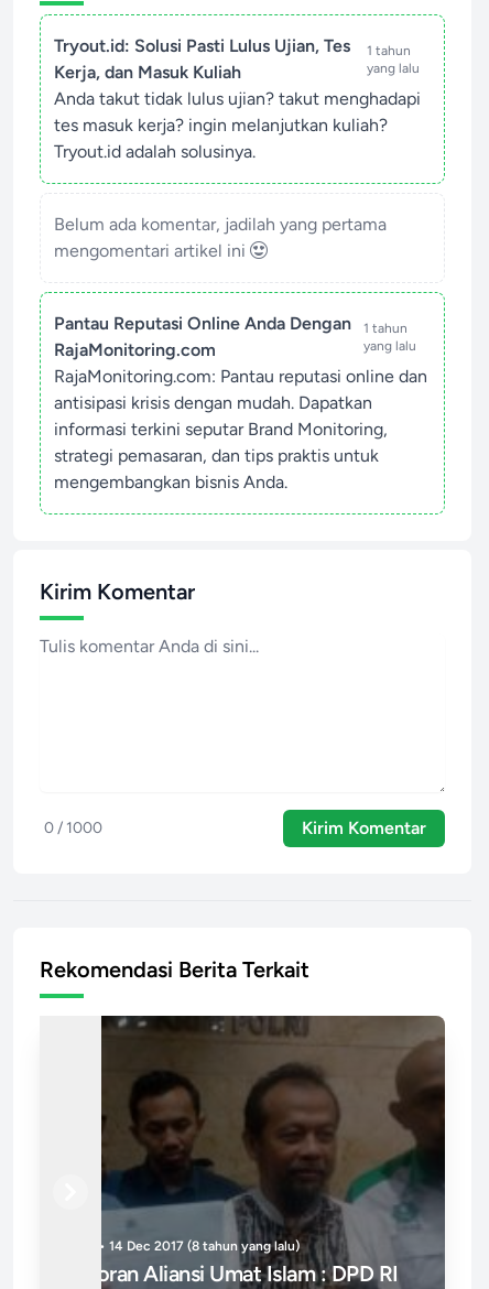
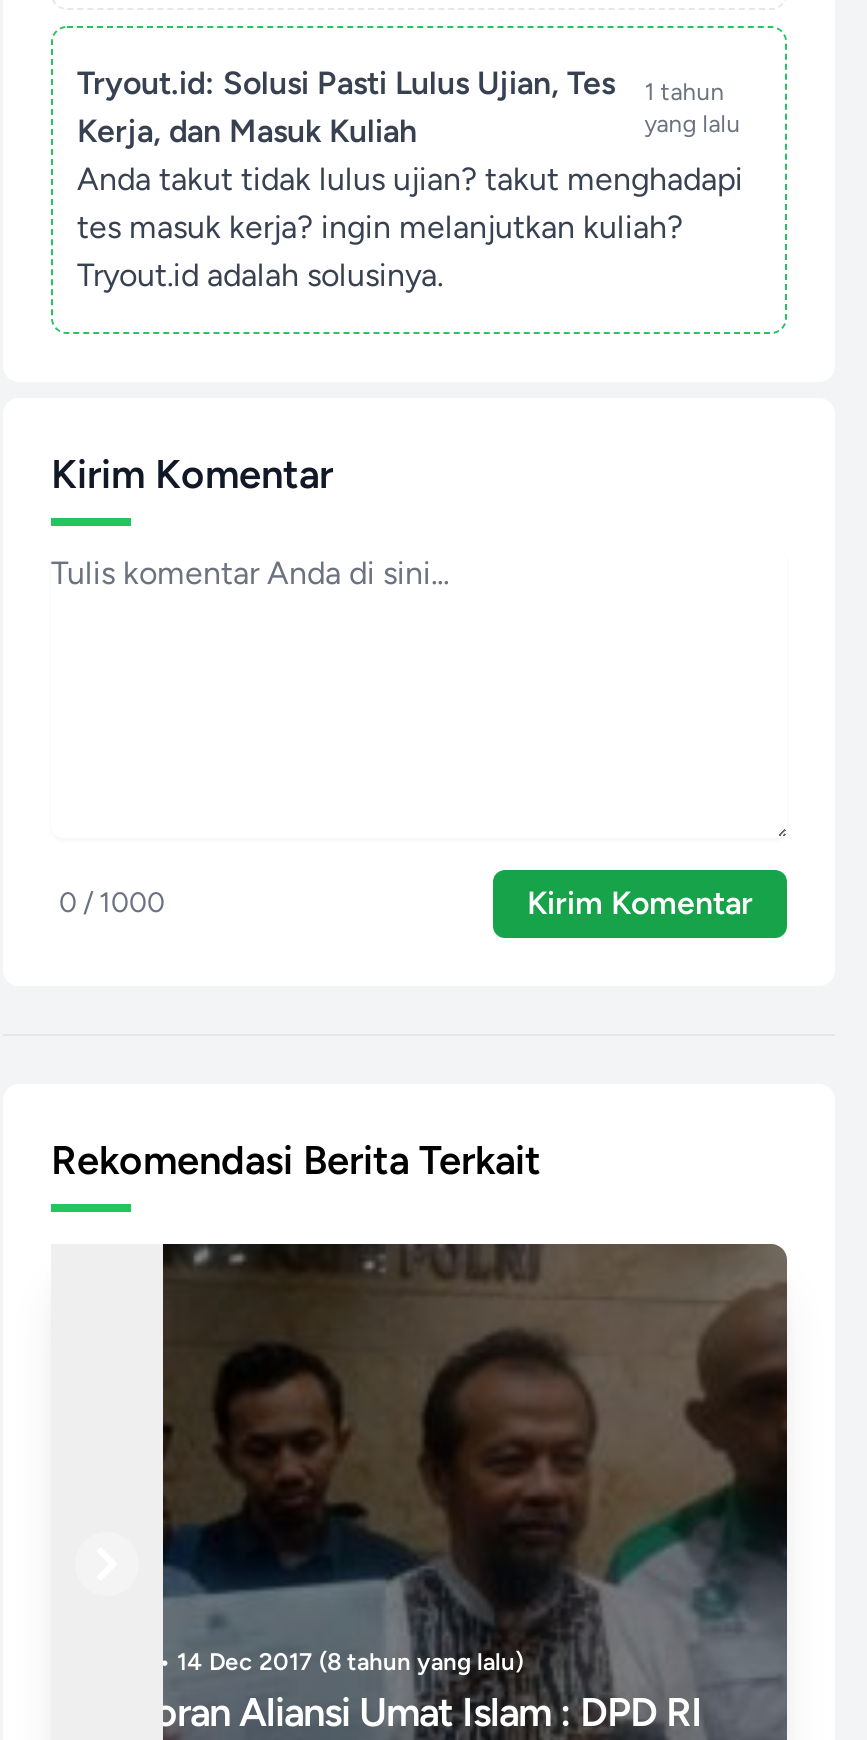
[54,214,387,360] Belum ada komentar, jadilah yang pertama | mengomentari artikel ini | Pantau Reputasi Online Anda Dengan | RajaMonitoring.com -> none
[54,320,427,492] 1 tahun | yang lalu | RajaMonitoring.com: Pantau reputasi online dan | antisipasi krisis dengan mudah. Dapatkan | informasi terkini seputar Brand Monitoring, | strategi pemasaran, dan tips praktis untuk | mengembangkan bisnis Anda. -> none

